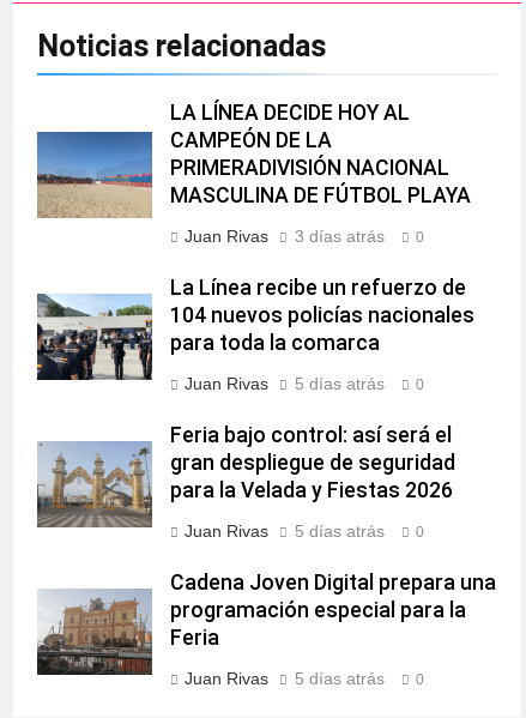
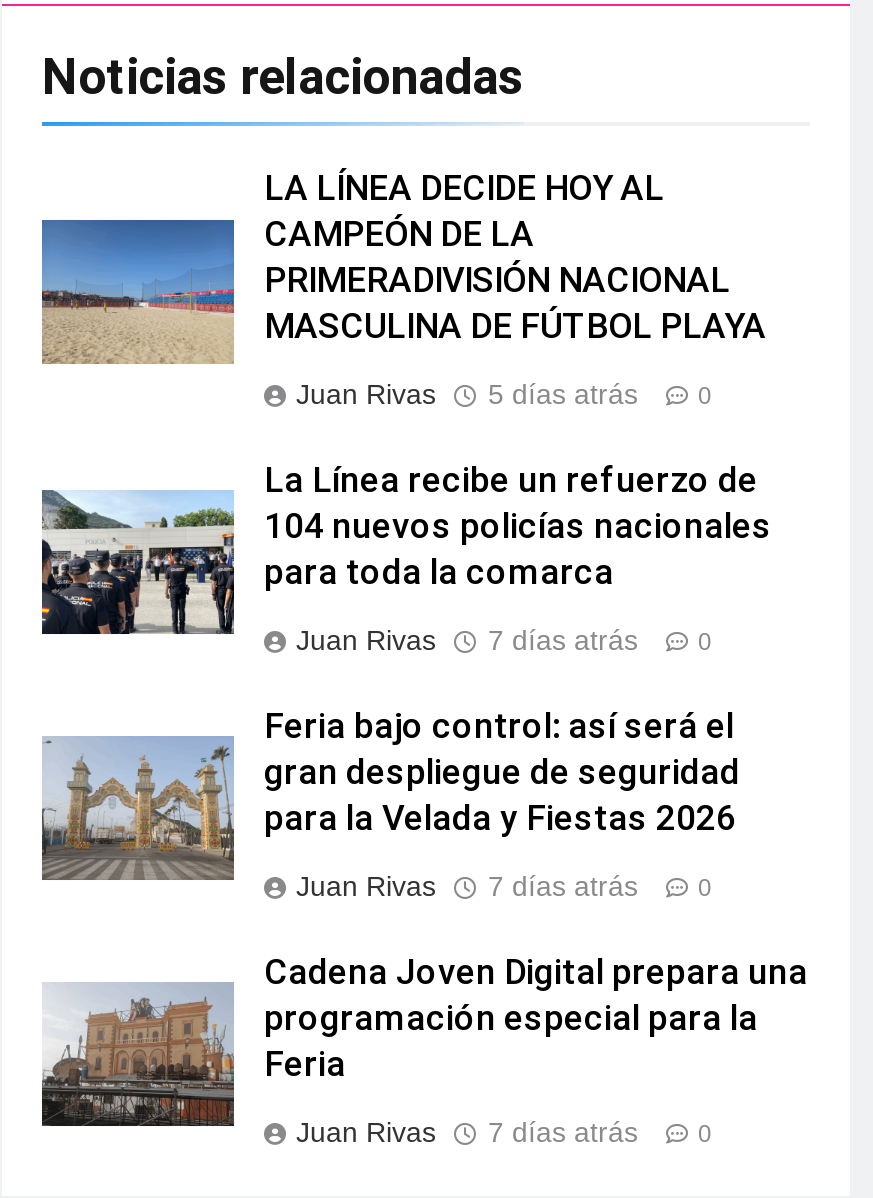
[295,227,385,246] 3 días atrás -> [488,379,638,411] 5 días atrás
[295,375,385,394] 5 días atrás -> [488,625,638,657] 7 días atrás
[295,522,385,541] 5 días atrás -> [488,871,638,903] 7 días atrás
[295,669,385,689] 5 días atrás -> [488,1117,638,1149] 7 días atrás

